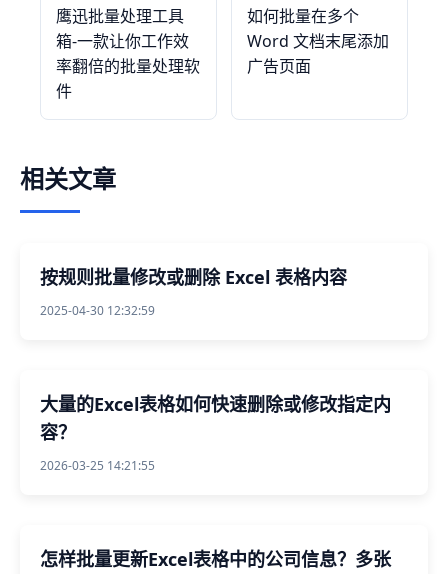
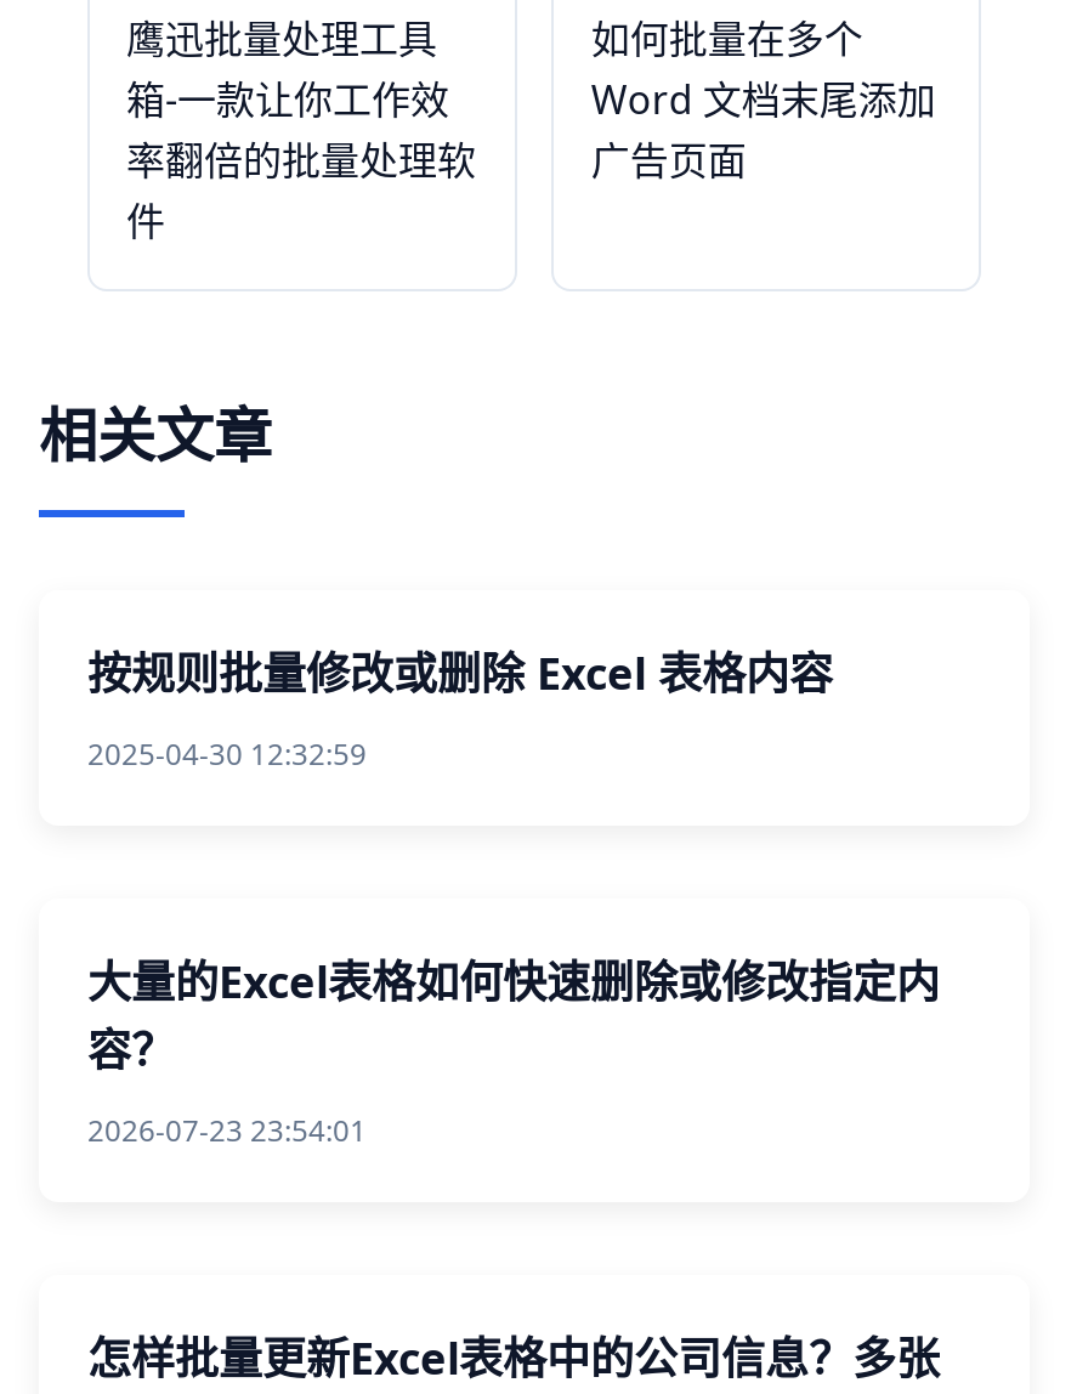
[40,457,155,474] 2026-03-25 14:21:55 -> [87,1110,367,1151] 2026-07-23 23:54:01

